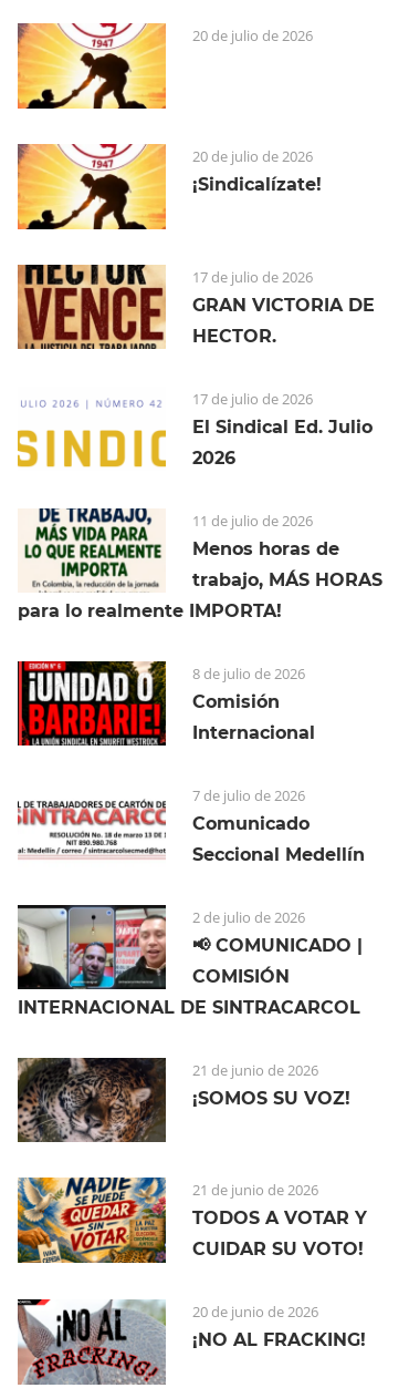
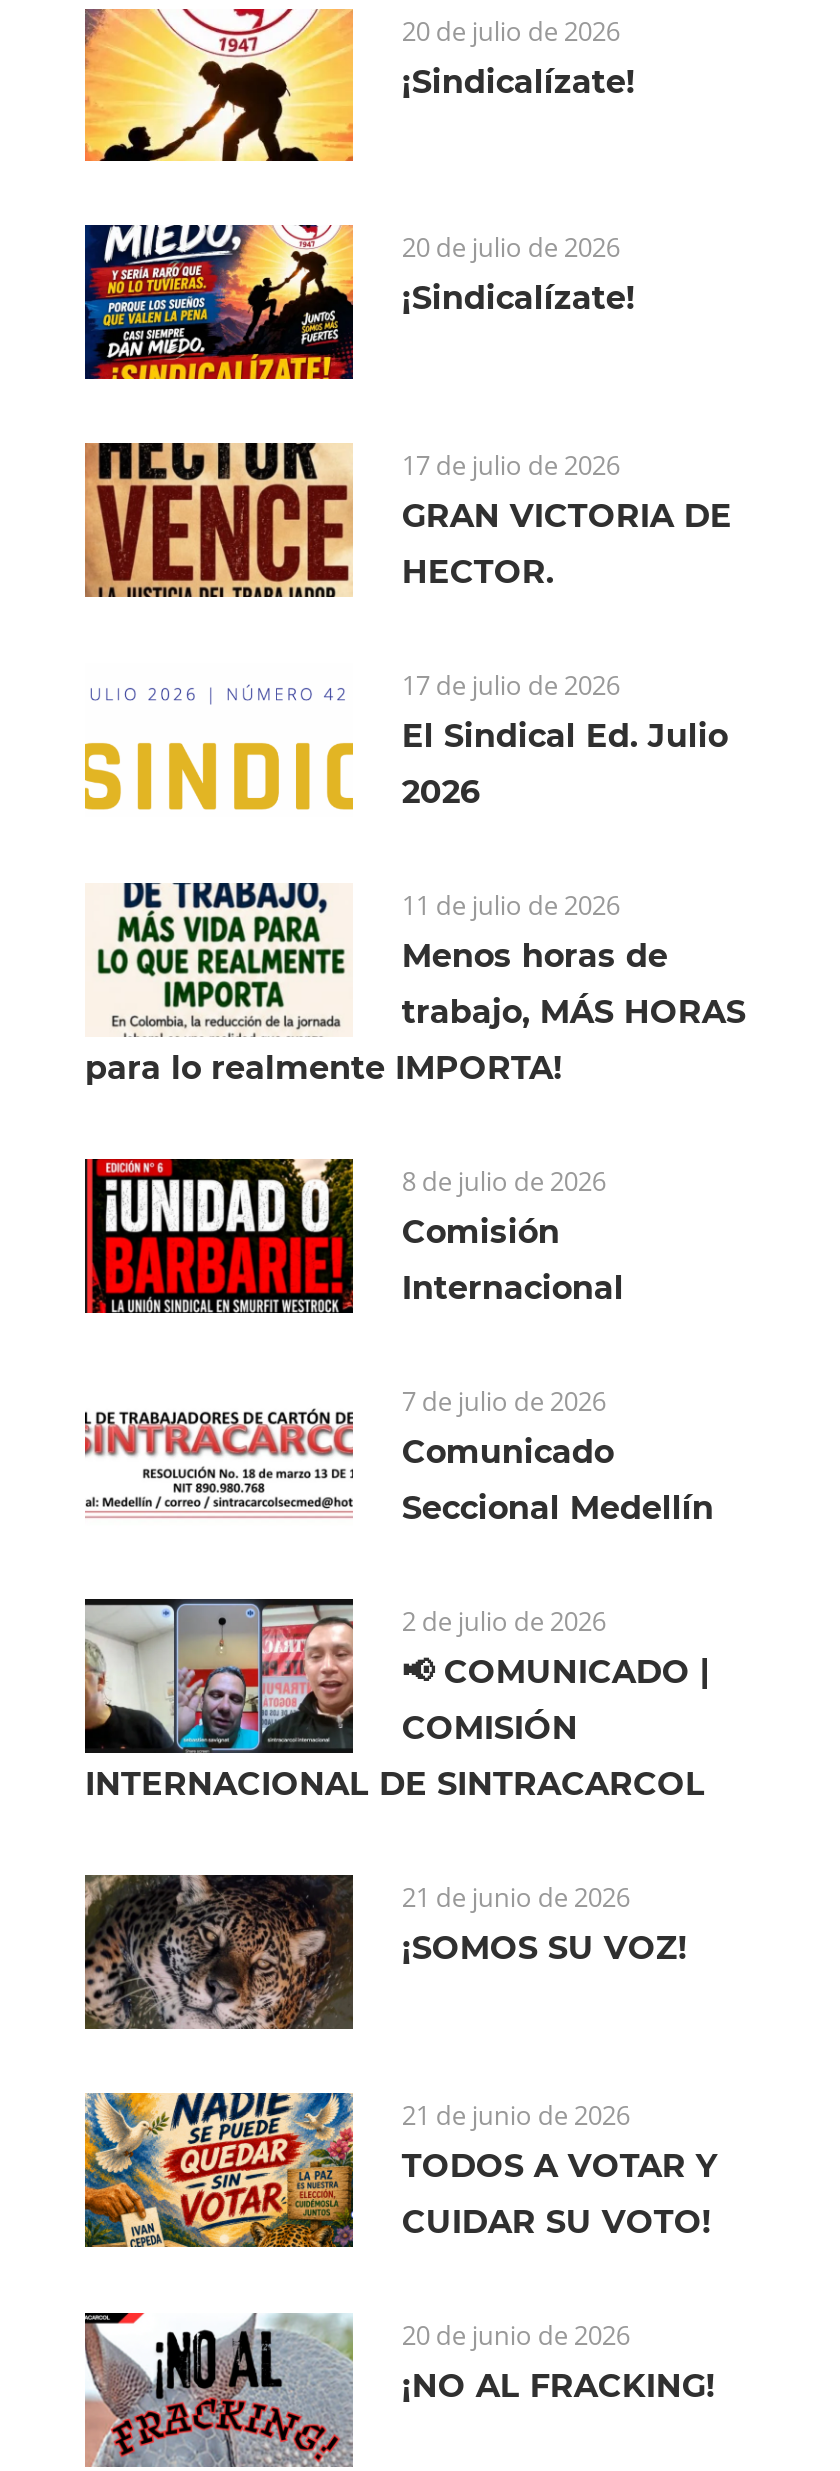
none -> [402,62,636,100] ¡Sindicalízate!
[17,143,167,230] [image] -> [83,222,355,382] [image]

